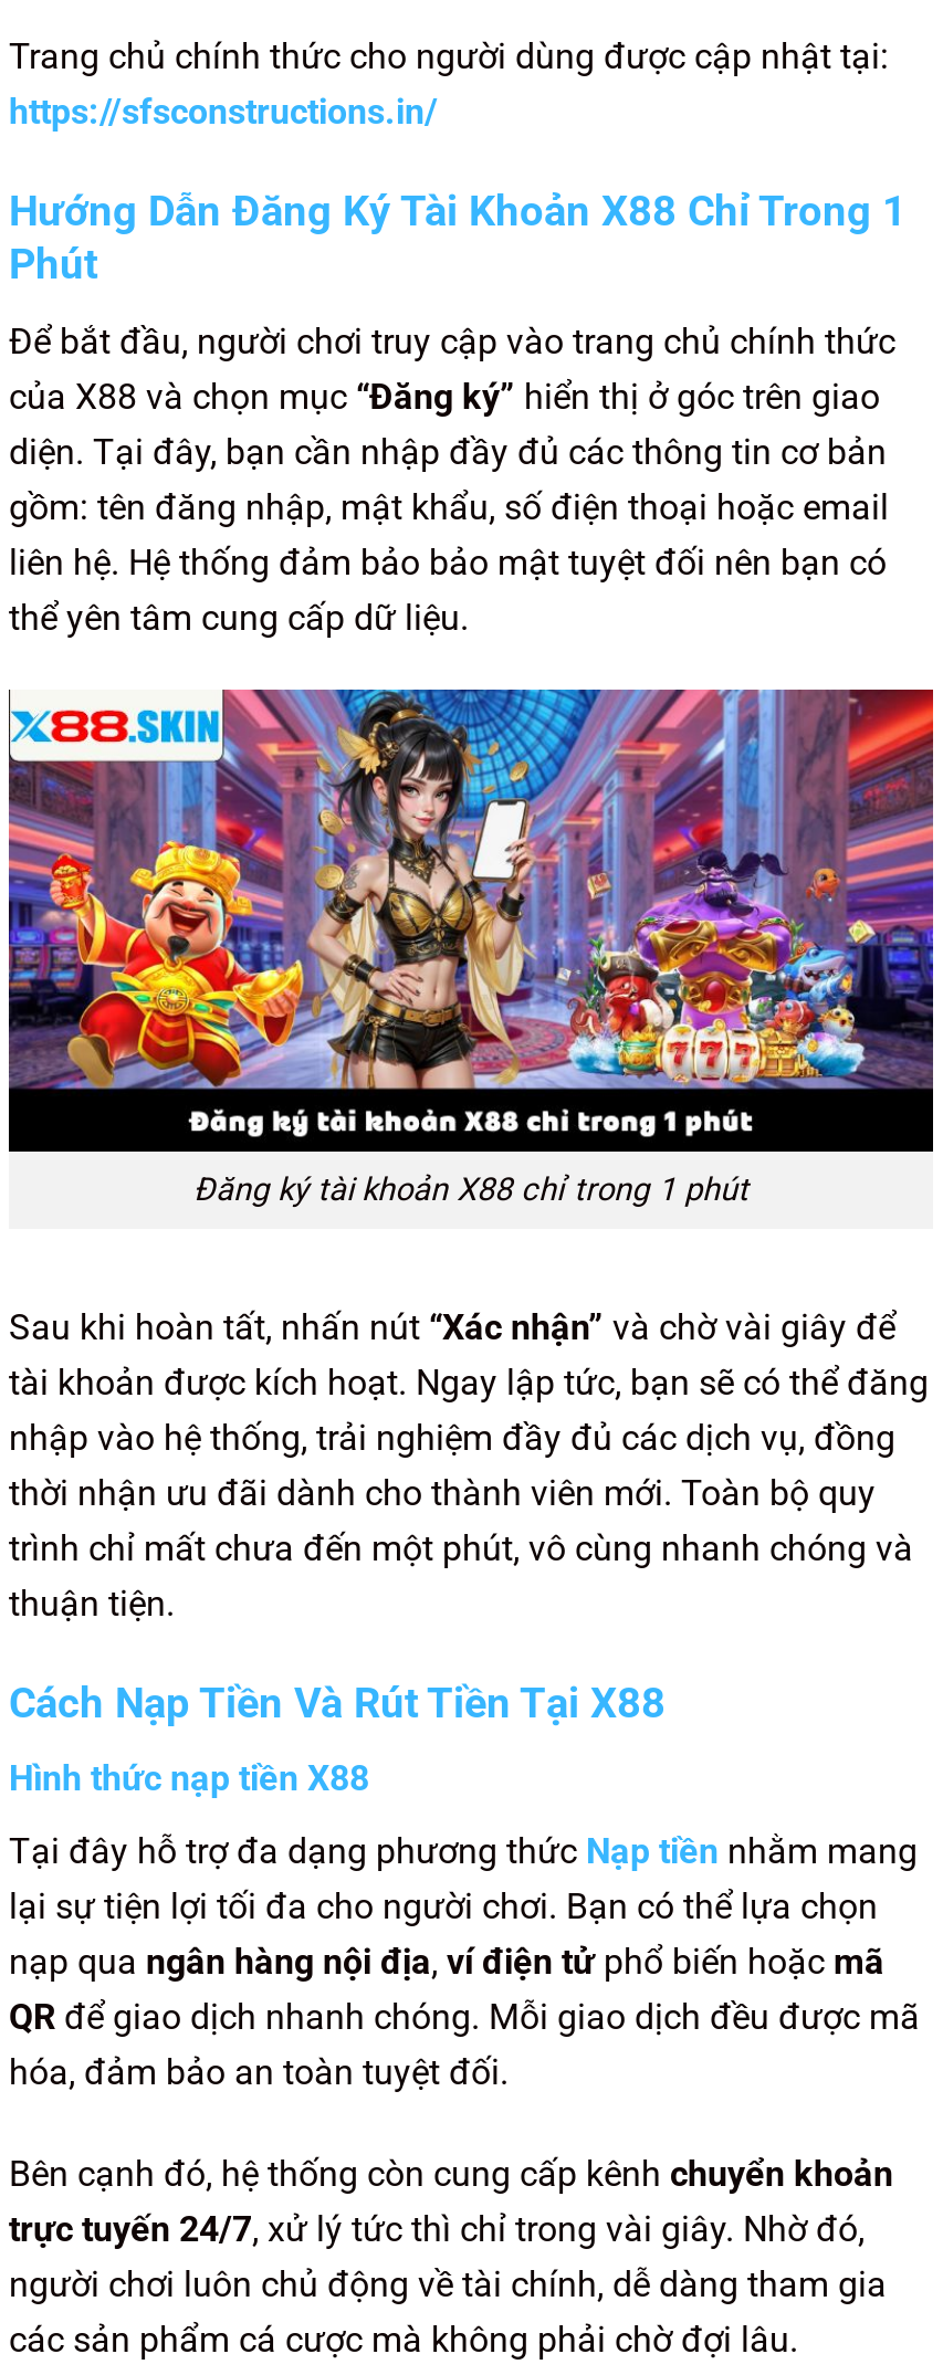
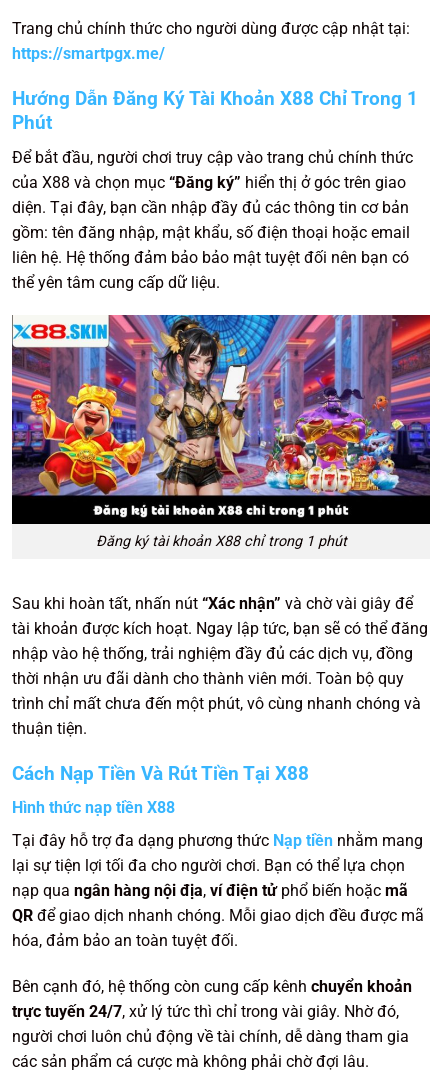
[9,91,438,133] https://sfsconstructions.in/ -> [12,44,165,63] https://smartpgx.me/

